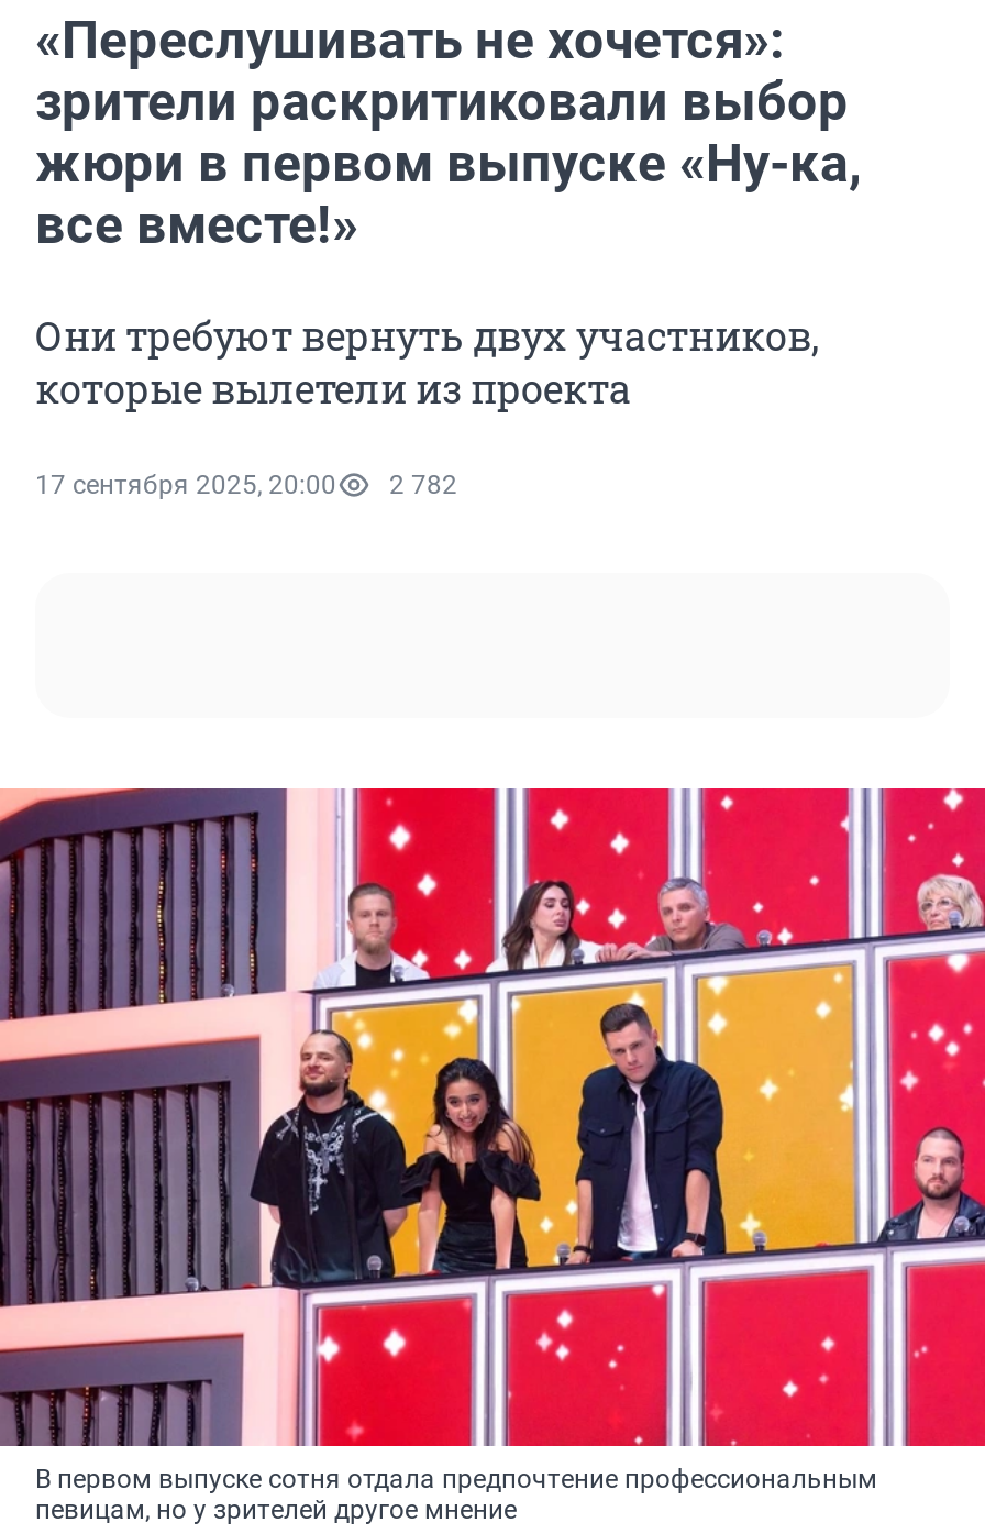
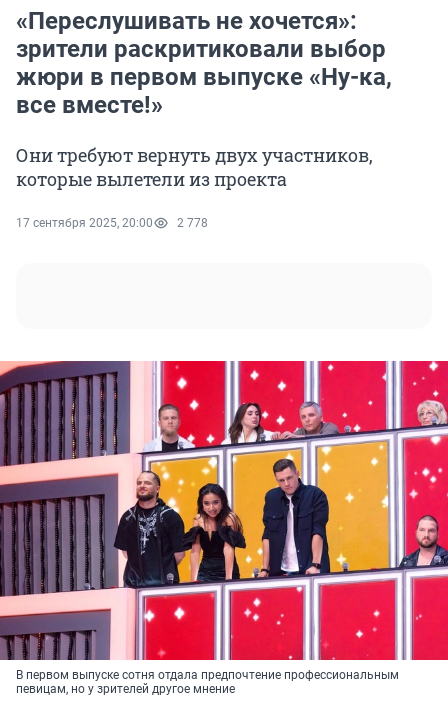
[35,470,457,501] 17 сентября 2025, 20:00 2 782 -> [16,216,208,230] 17 сентября 2025, 20:00 2 778

